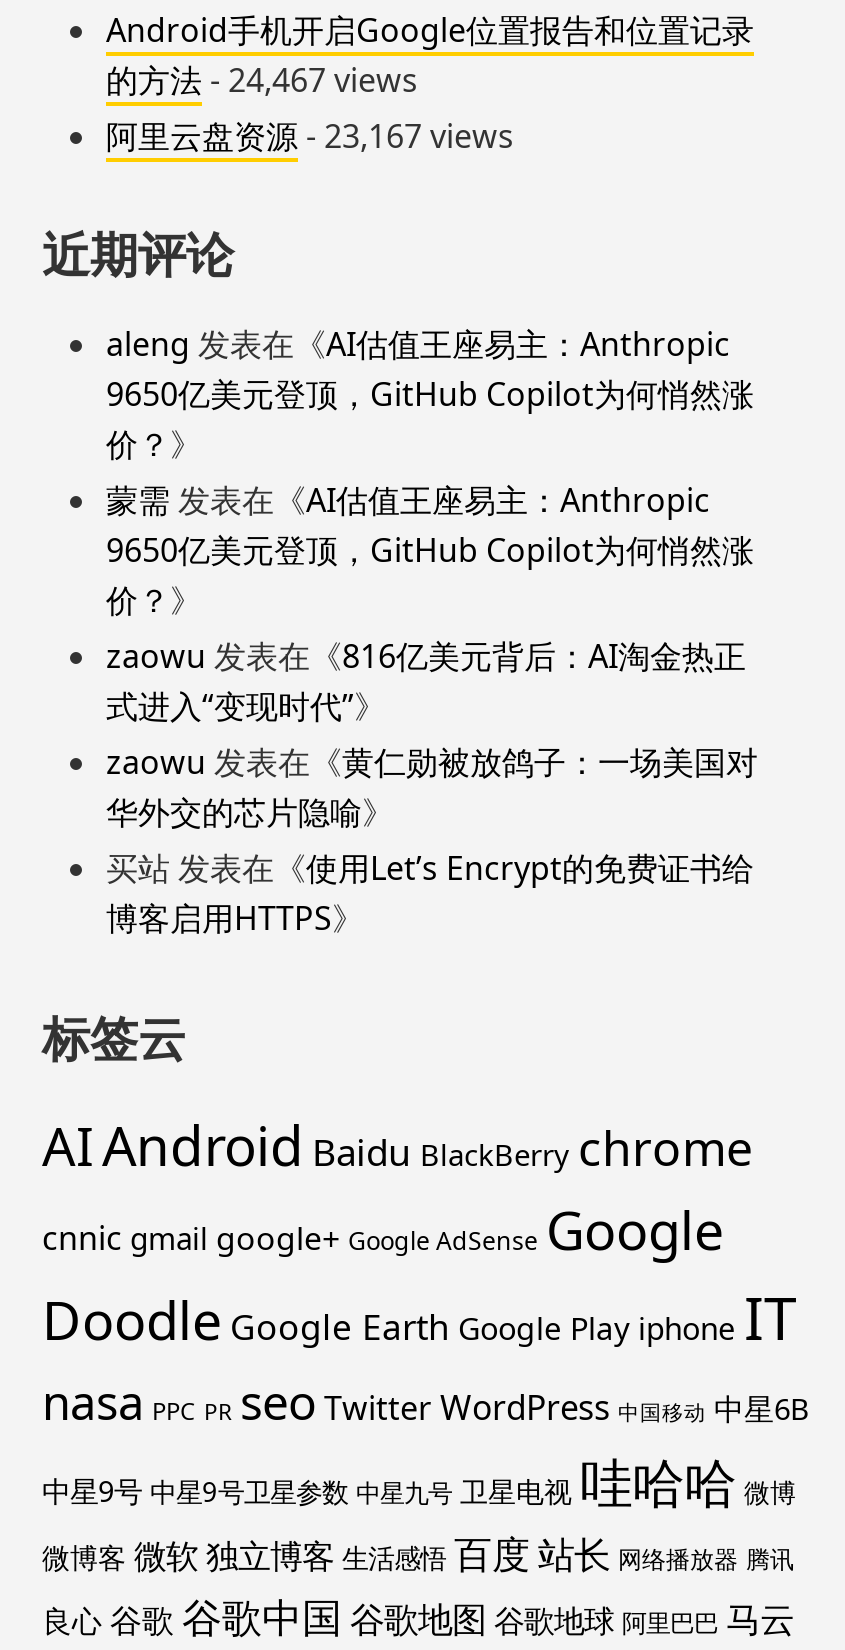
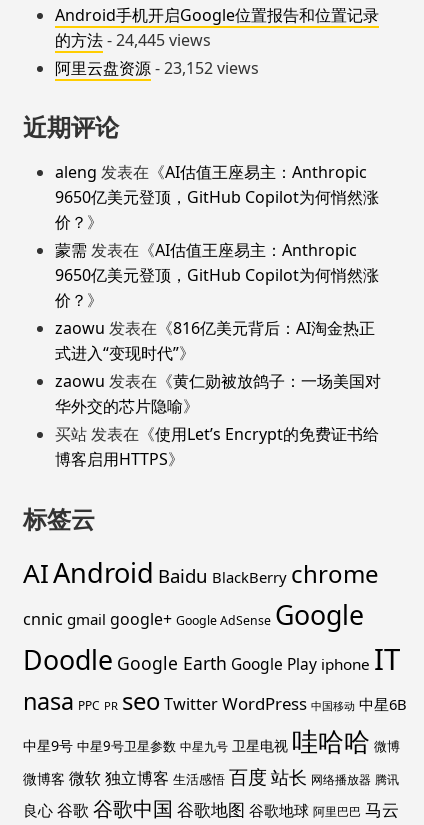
[106,57,418,101] 的方法- 24,467 views -> [55,29,211,51] 的方法- 24,445 views
[106,114,514,158] 阿里云盘资源- 23,167 views -> [55,57,259,79] 阿里云盘资源- 23,152 views

